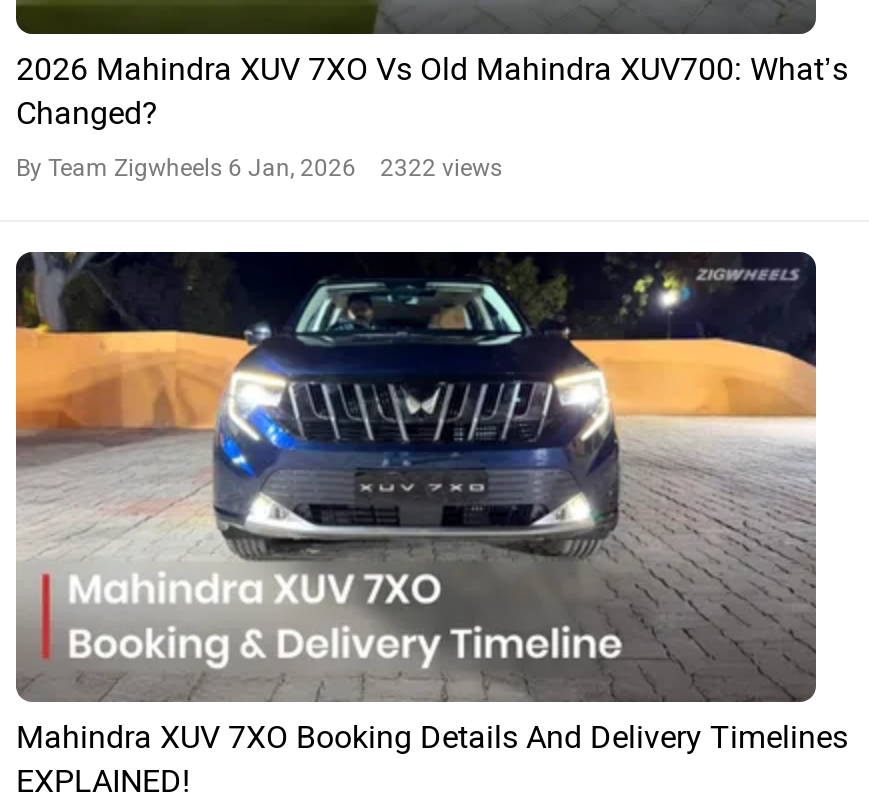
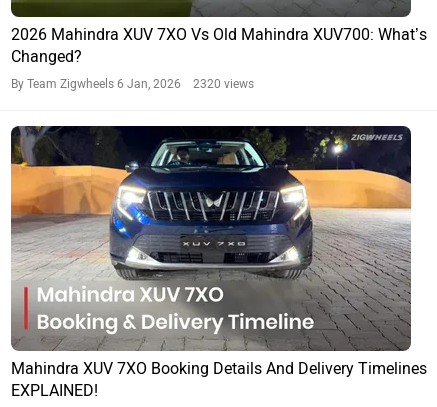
[16,154,502,182] By Team Zigwheels 6 Jan, 2026 2322 views -> [11,77,254,91] By Team Zigwheels 6 Jan, 2026 2320 views

